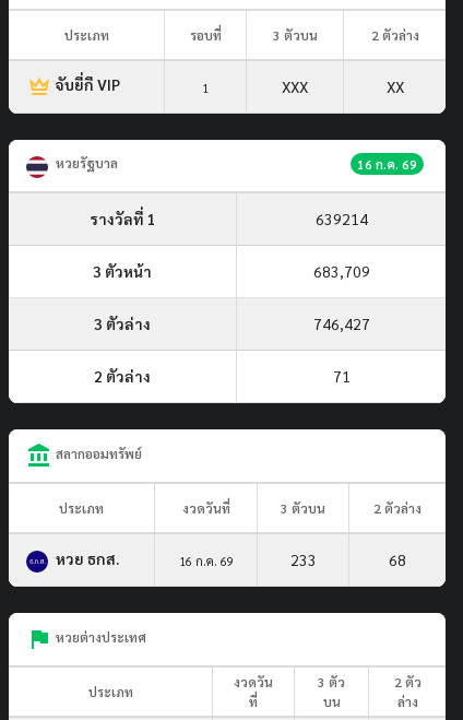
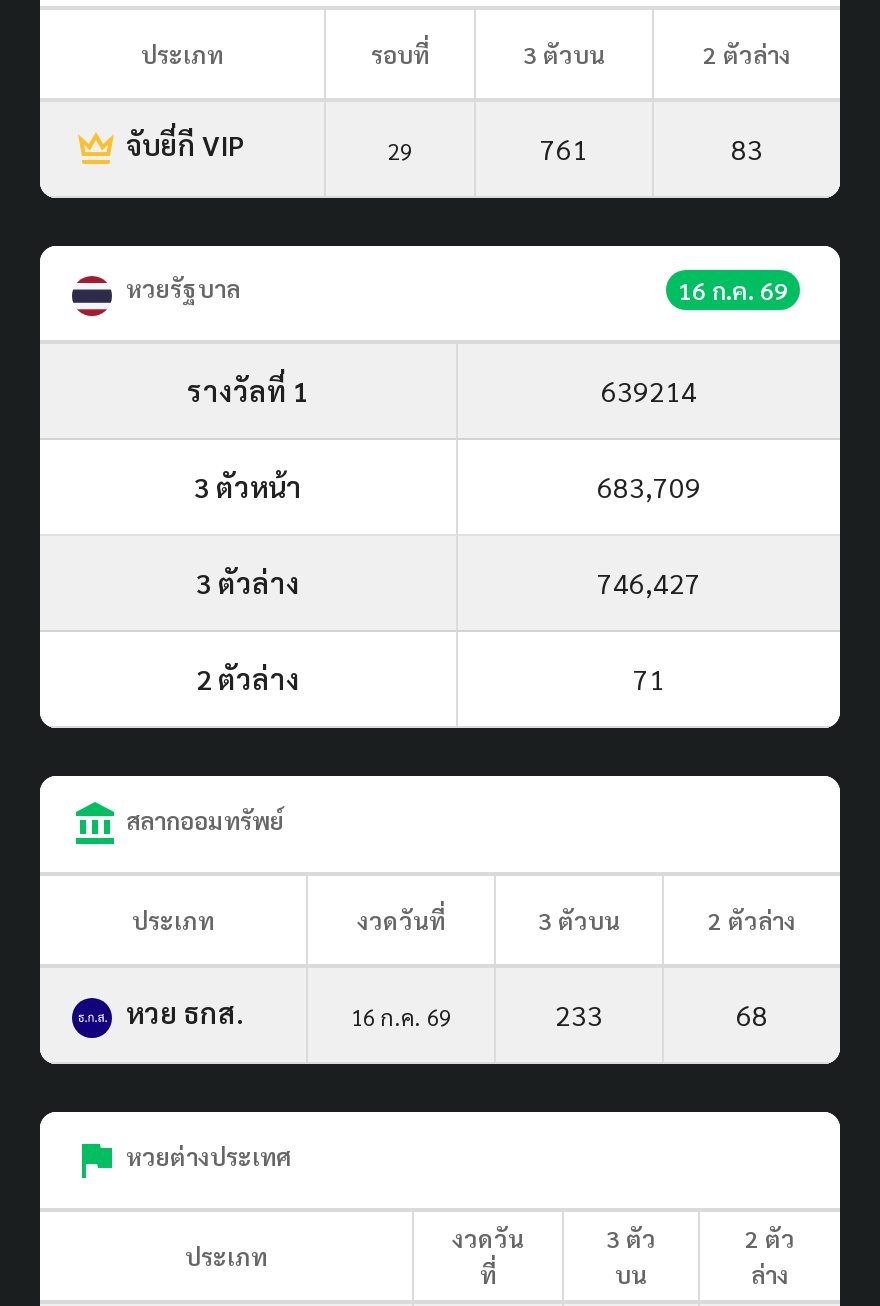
[202,76,403,96] 1 | XXX | XX -> [388,130,763,166] 29 | 761 | 83

